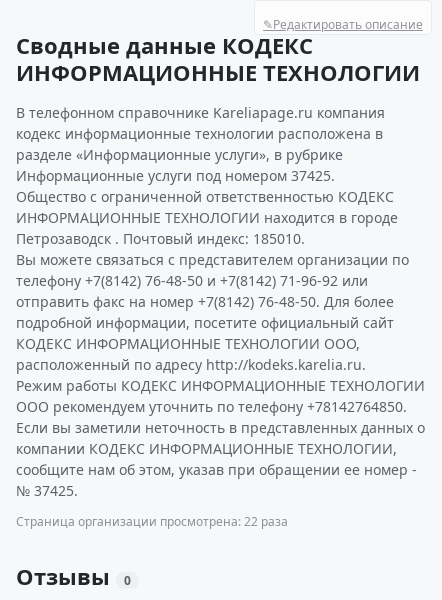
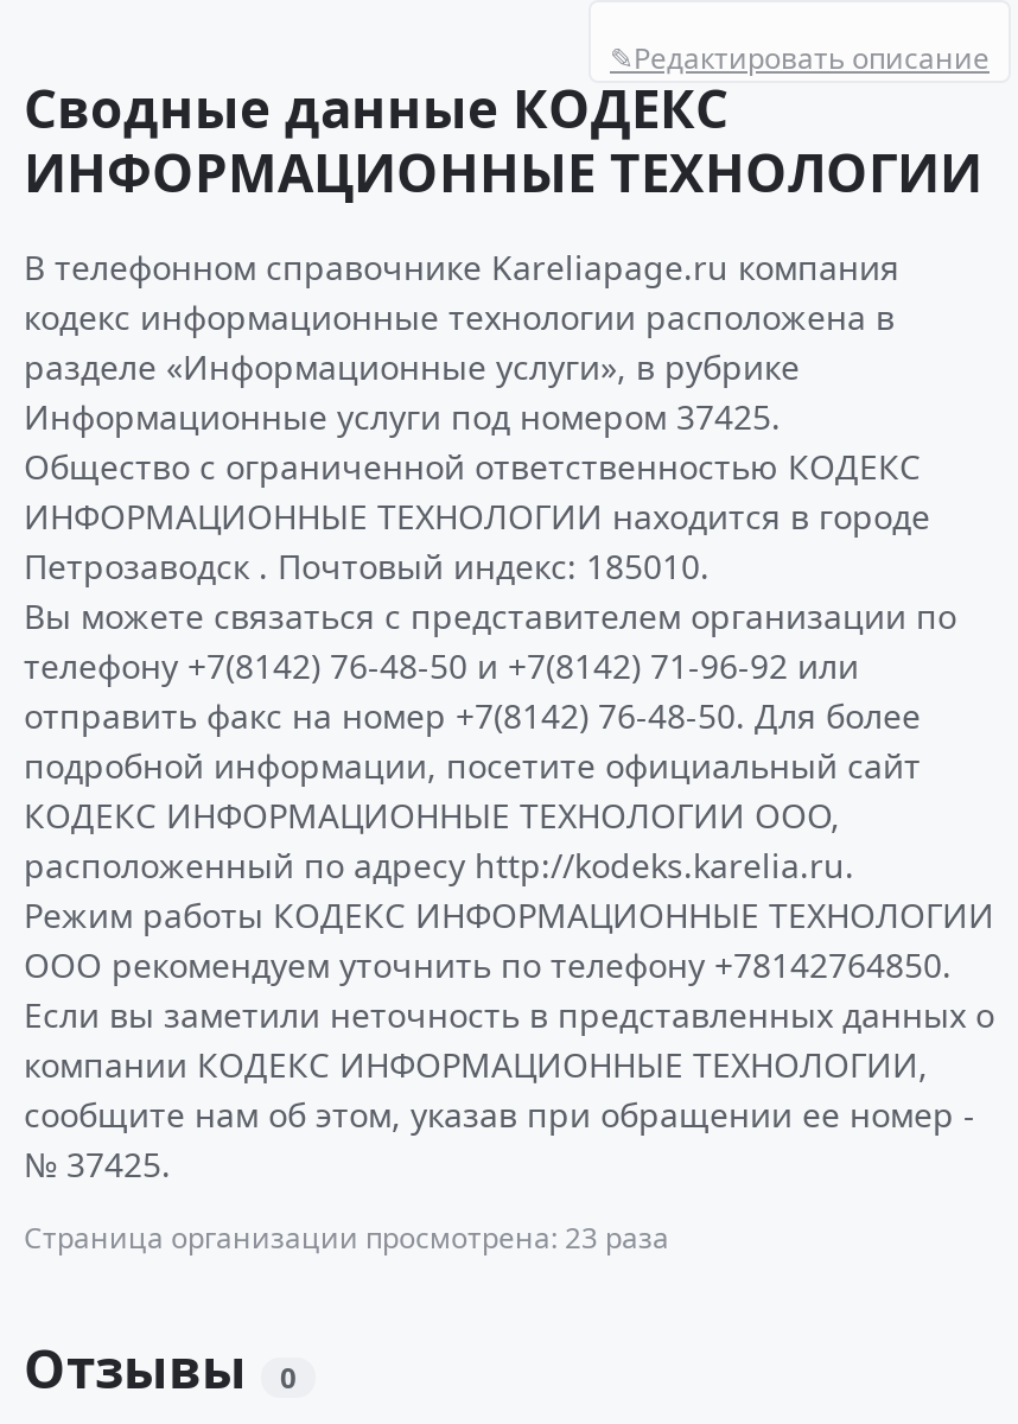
[16,513,288,530] Страница организации просмотрена: 22 раза -> [24,1218,669,1258] Страница организации просмотрена: 23 раза

